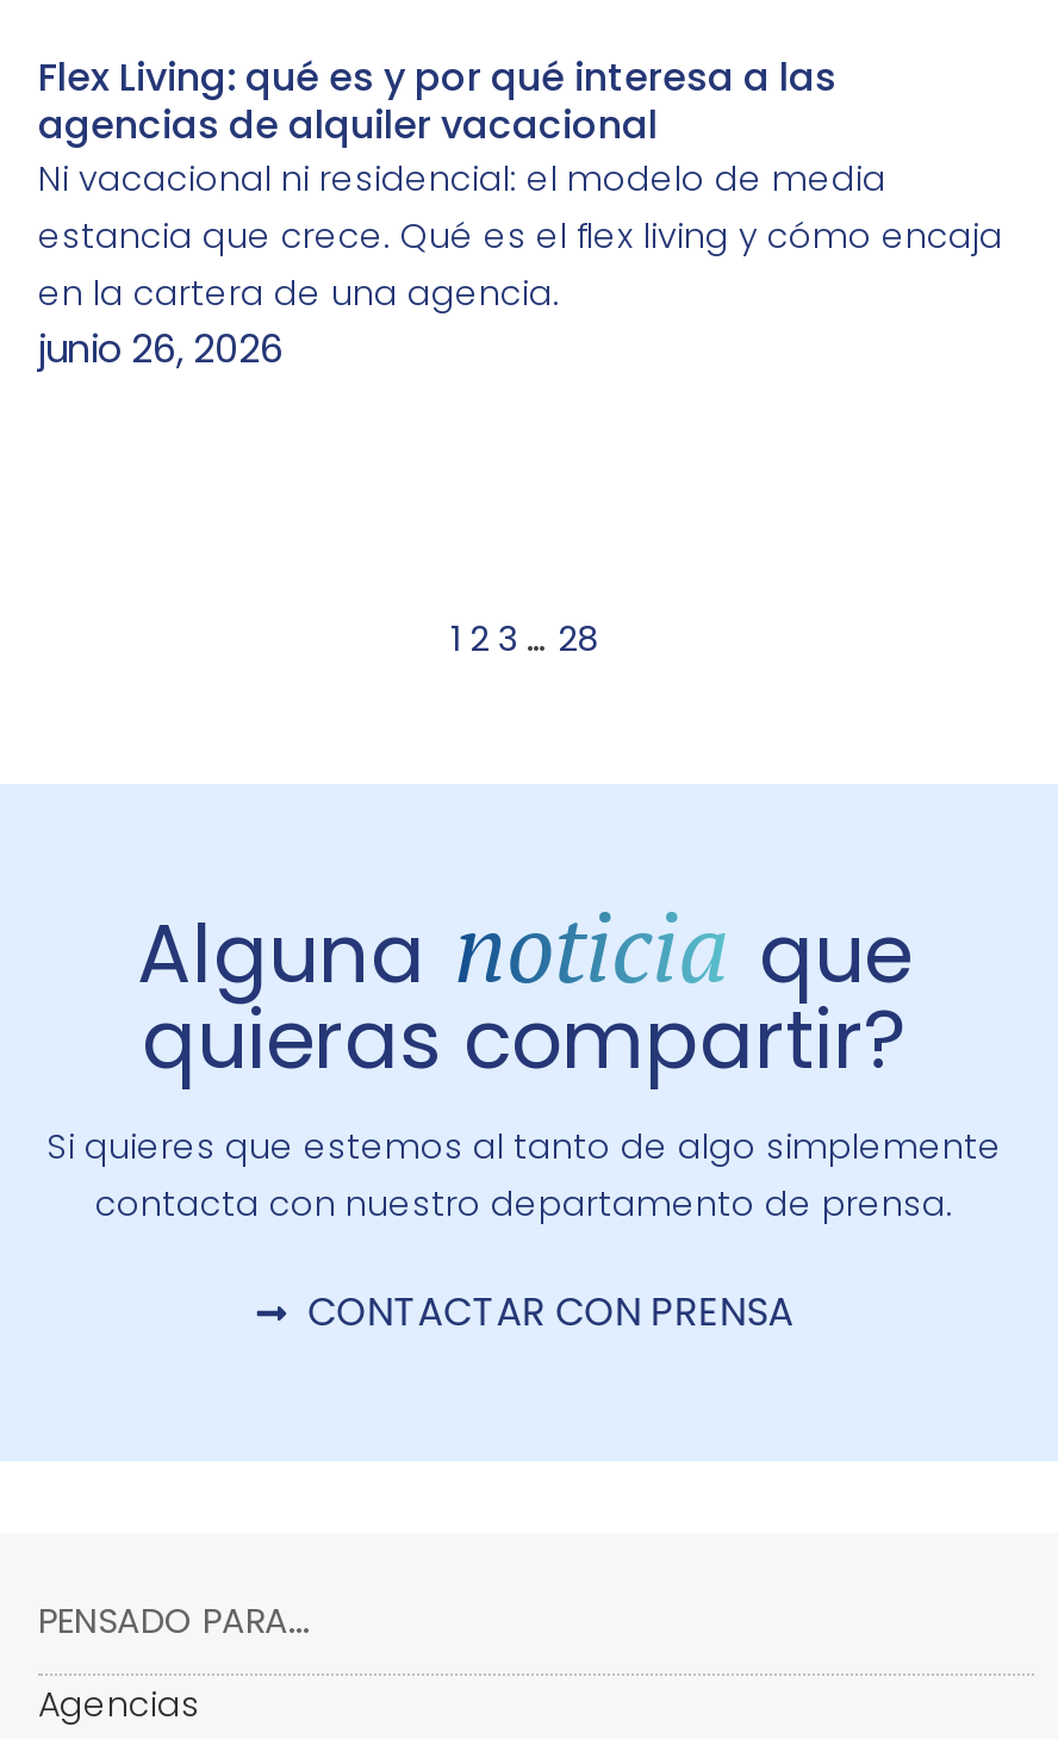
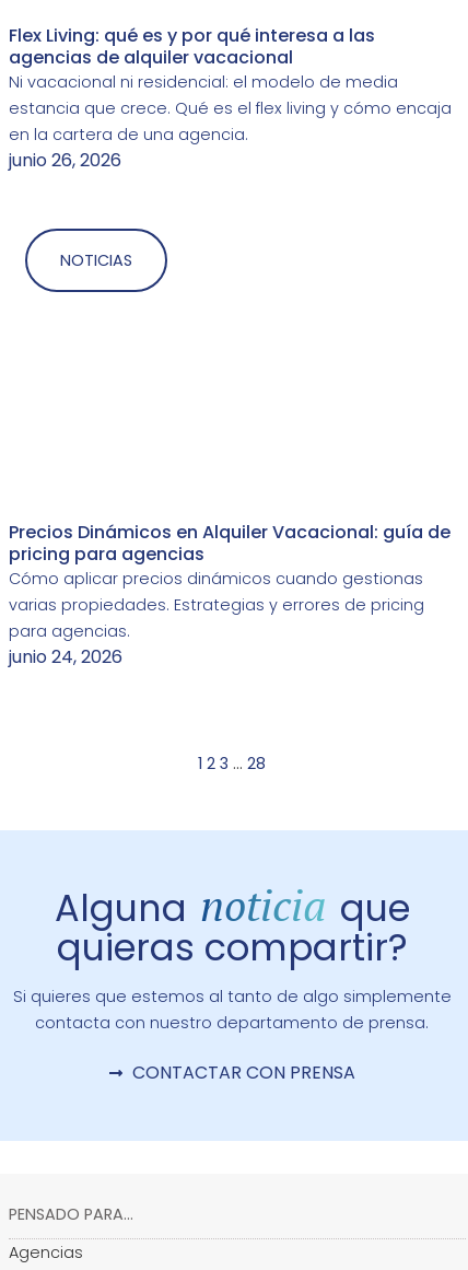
none -> [9,520,451,669] Precios Dinámicos en Alquiler Vacacional: guía de | pricing para agencias | Cómo aplicar precios dinámicos cuando gestionas | varias propiedades. Estrategias y errores de pricing | para agencias. | junio 24, 2026
none -> [60,249,132,271] NOTICIAS

